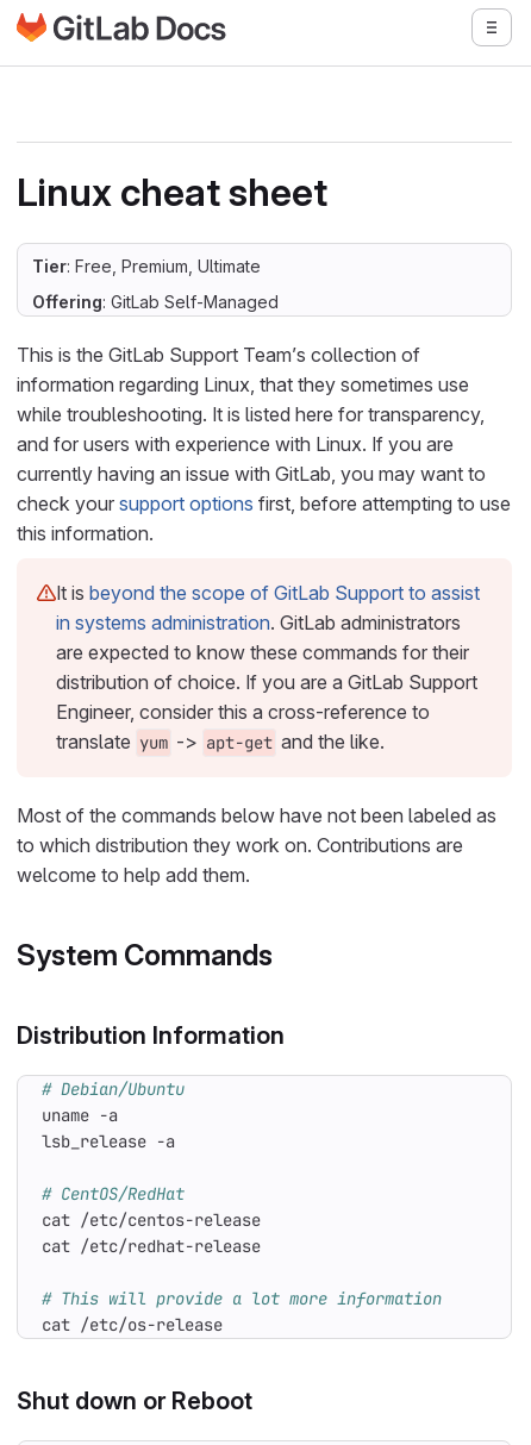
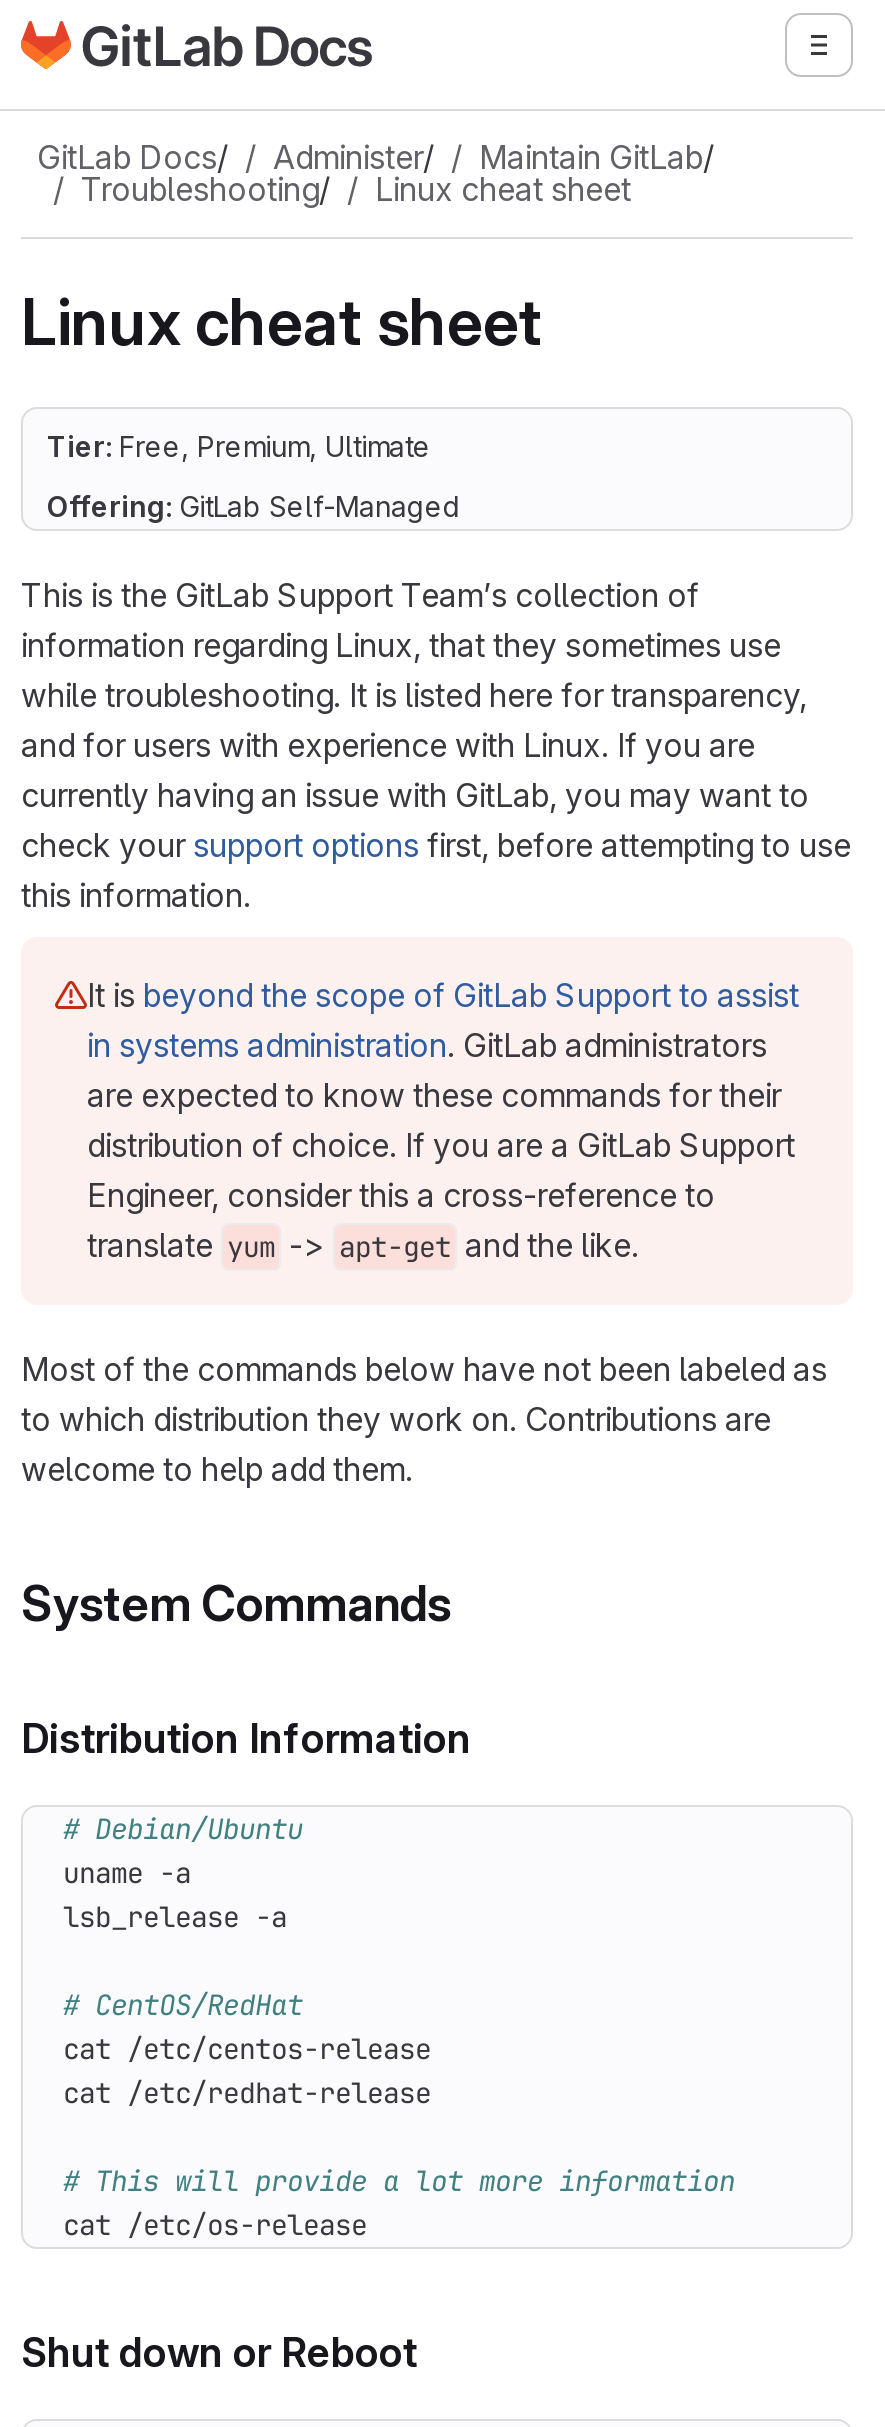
none -> [37,137,715,209] GitLab Docs/ | Administer/ | Maintain GitLab/ | Troubleshooting/ | Linux cheat sheet

